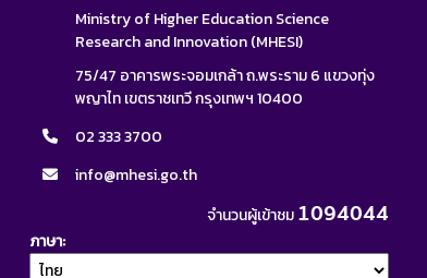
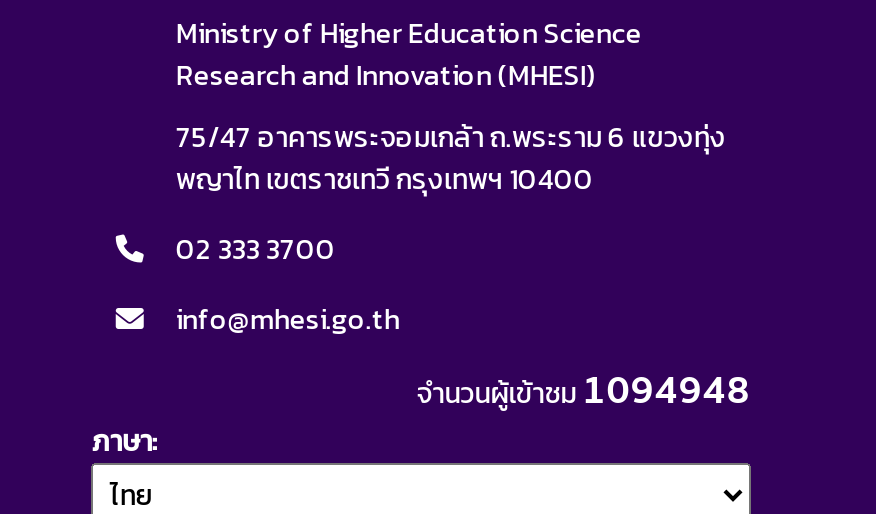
[207,196,388,231] จำนวนผู้เข้าชม1094044 -> [416,359,750,423] จำนวนผู้เข้าชม1094948

